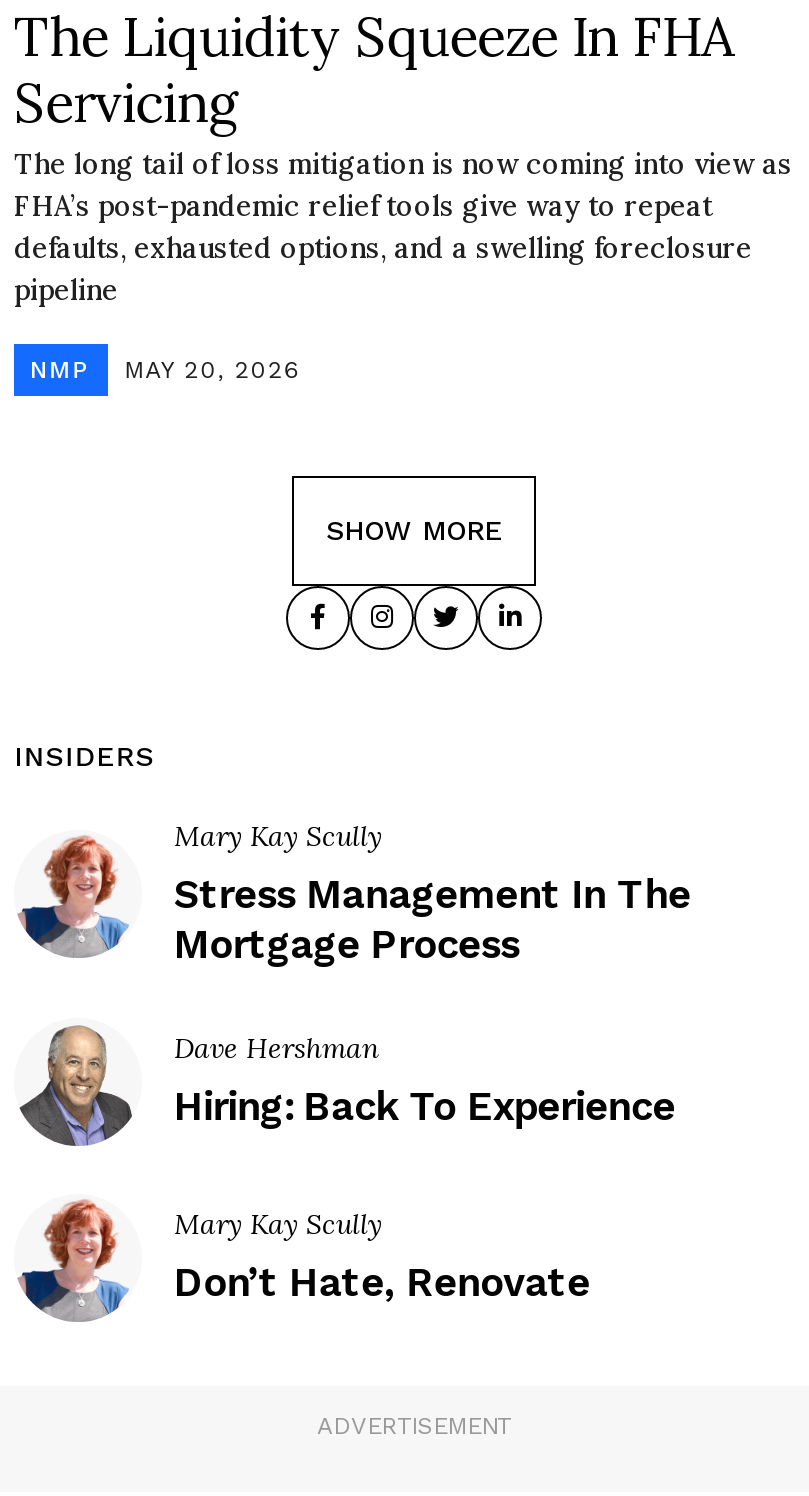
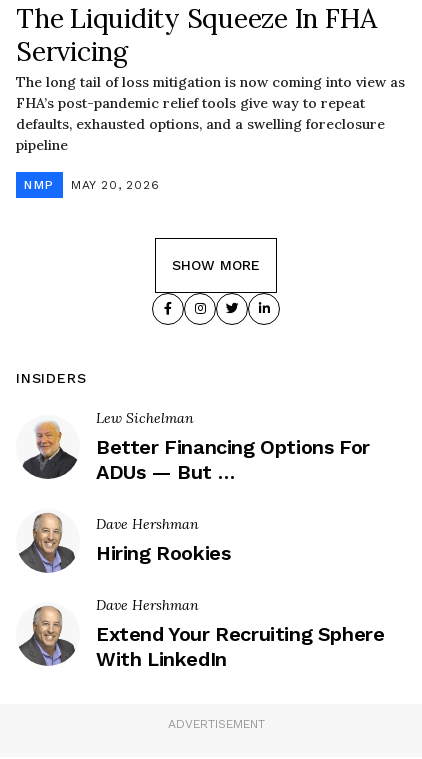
[18,818,691,968] [image] | Mary Kay Scully | Stress Management In The | Mortgage Process -> [19,409,370,484] [image] | Lew Sichelman | Better Financing Options For | ADUs — But …
[174,1082,675,1130] Hiring: Back To Experience -> [96,541,230,565] Hiring Rookies
[18,1198,590,1324] [image] | Mary Kay Scully | Don’t Hate, Renovate -> [20,596,384,671] [image] | Dave Hershman | Extend Your Recruiting Sphere | With LinkedIn

